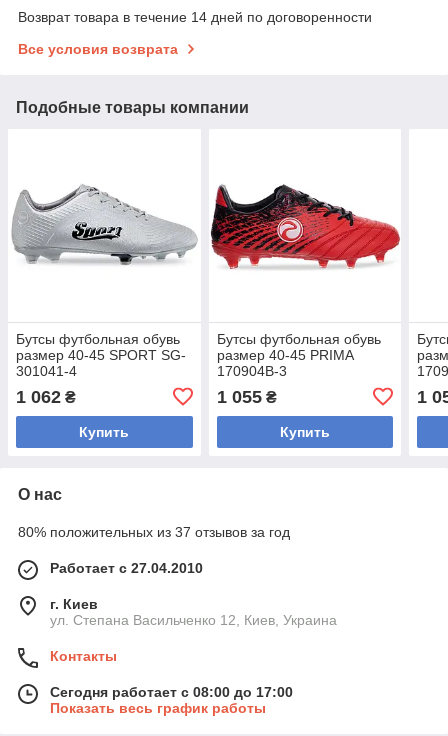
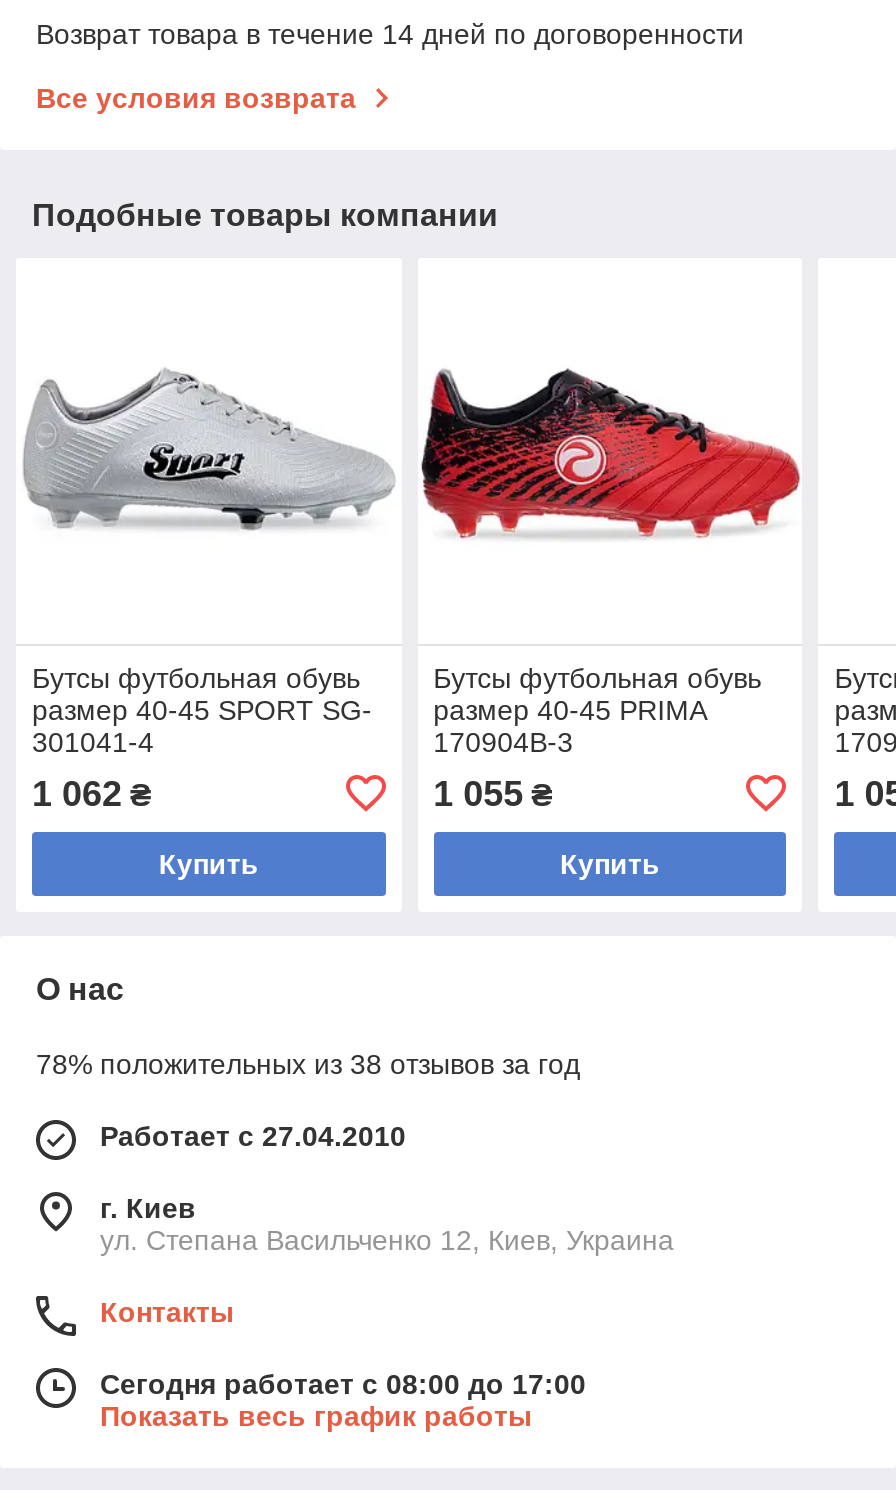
[18,524,290,540] 80% положительных из 37 отзывов за год -> [36,1048,580,1080] 78% положительных из 38 отзывов за год

